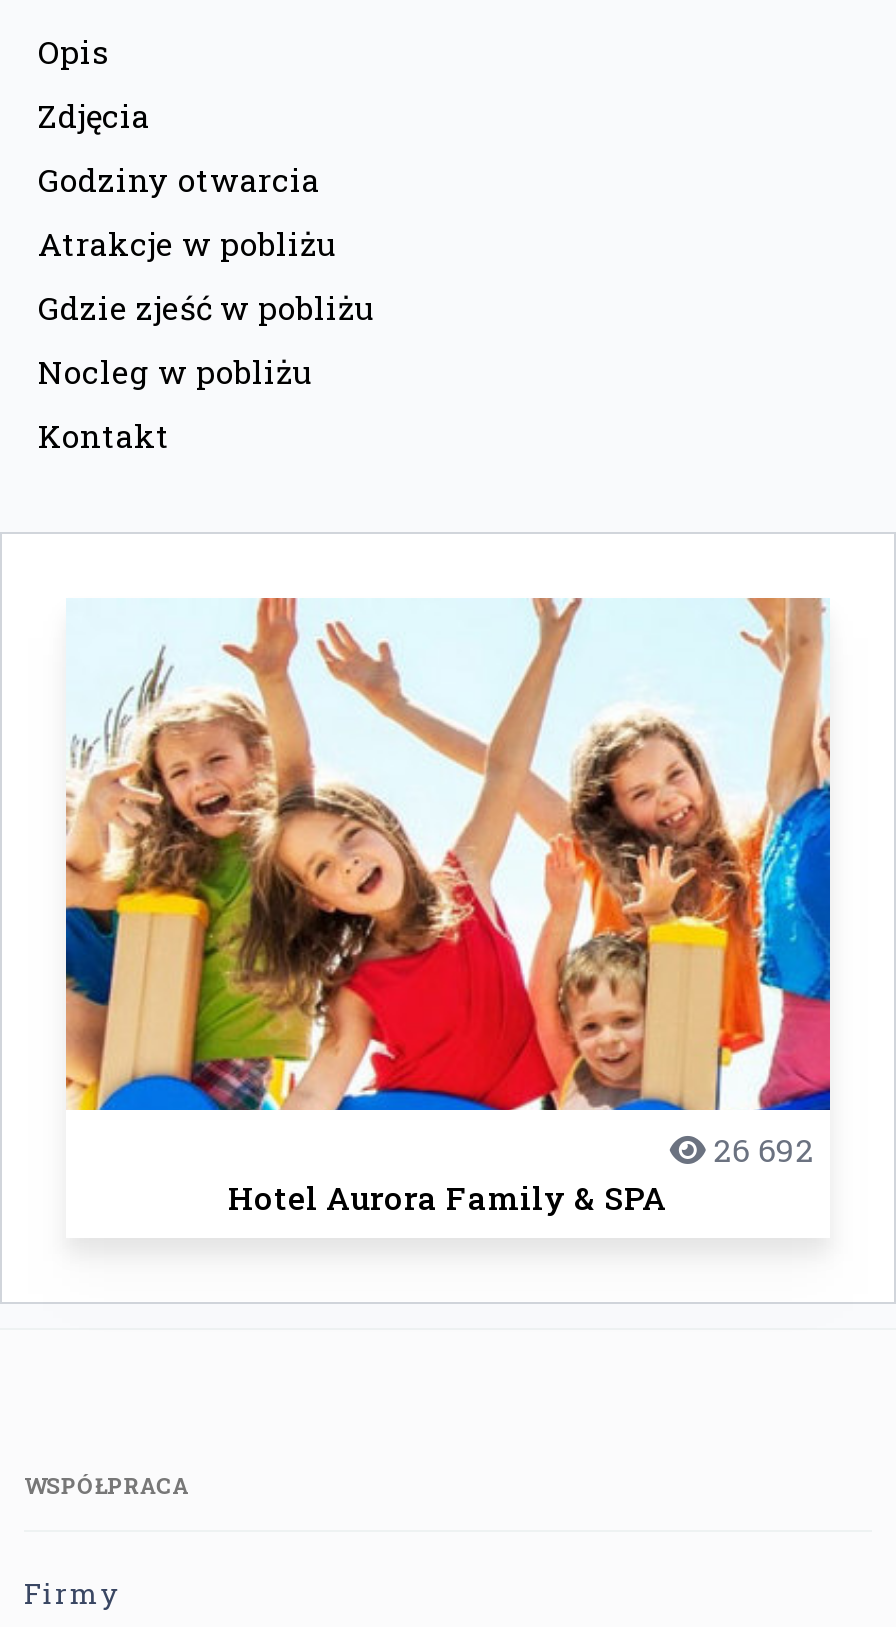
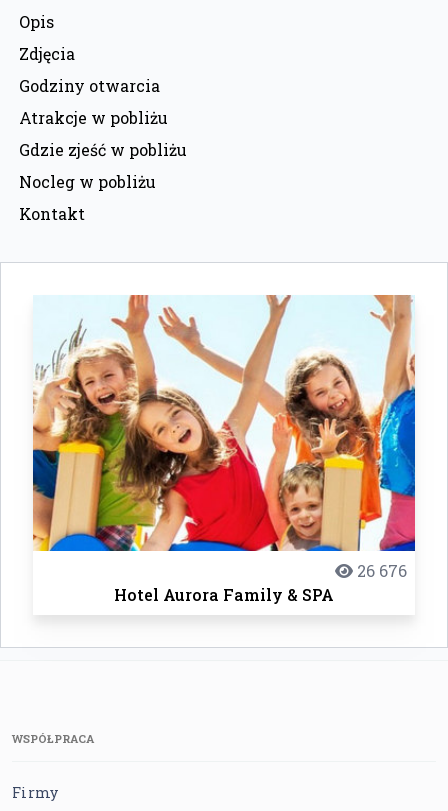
[706,1128,814,1170] 26 692 -> [353,560,407,581] 26 676

